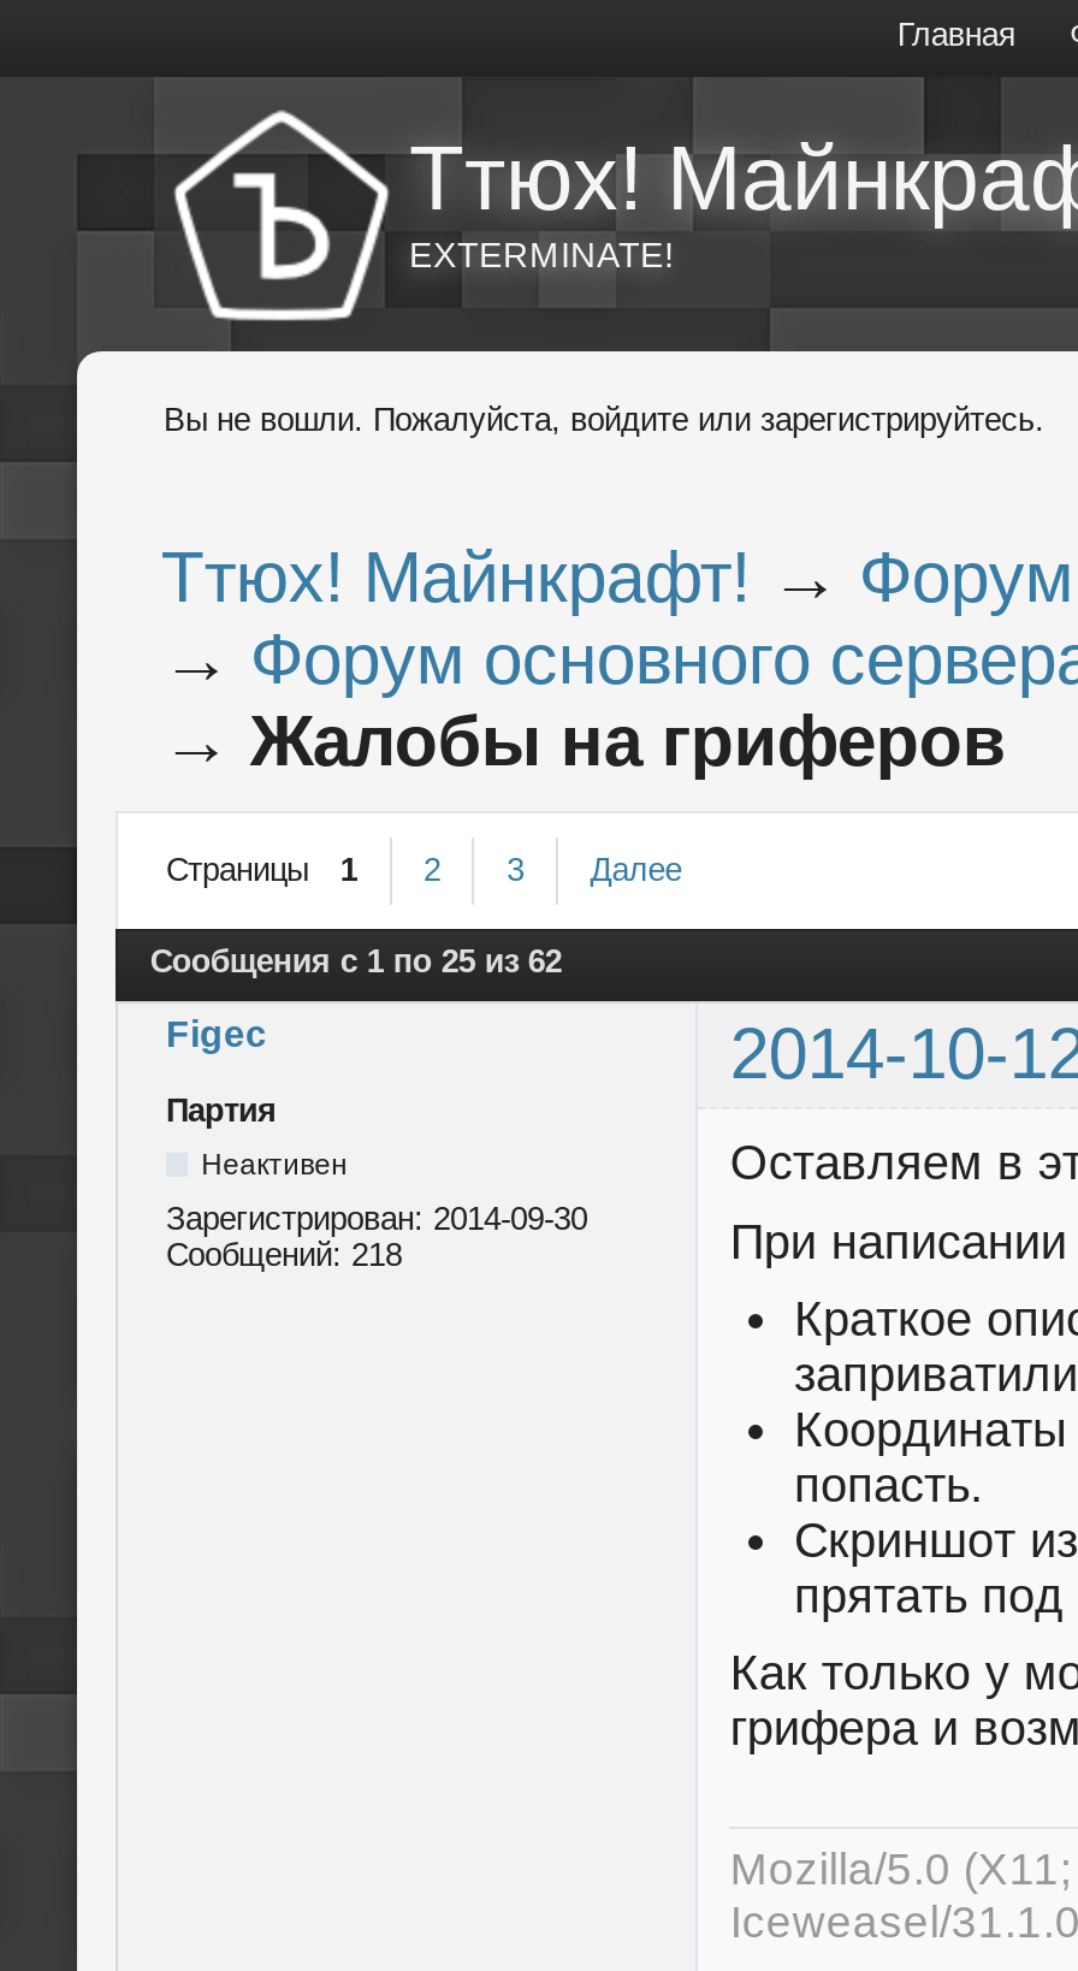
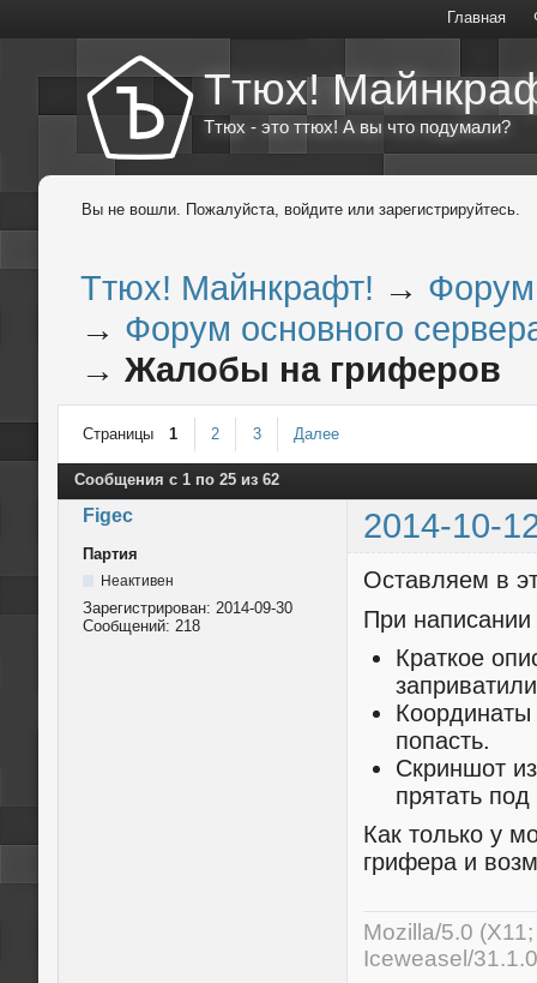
[409,235,674,273] EXTERMINATE! -> [204,117,511,136] Ттюх - это ттюх! А вы что подумали?

